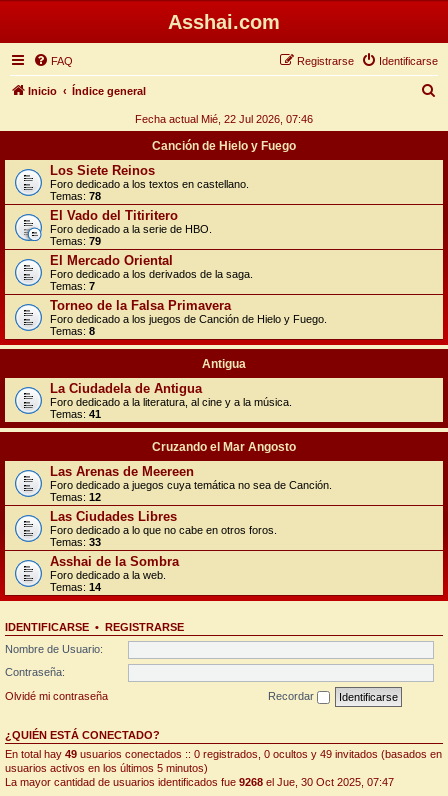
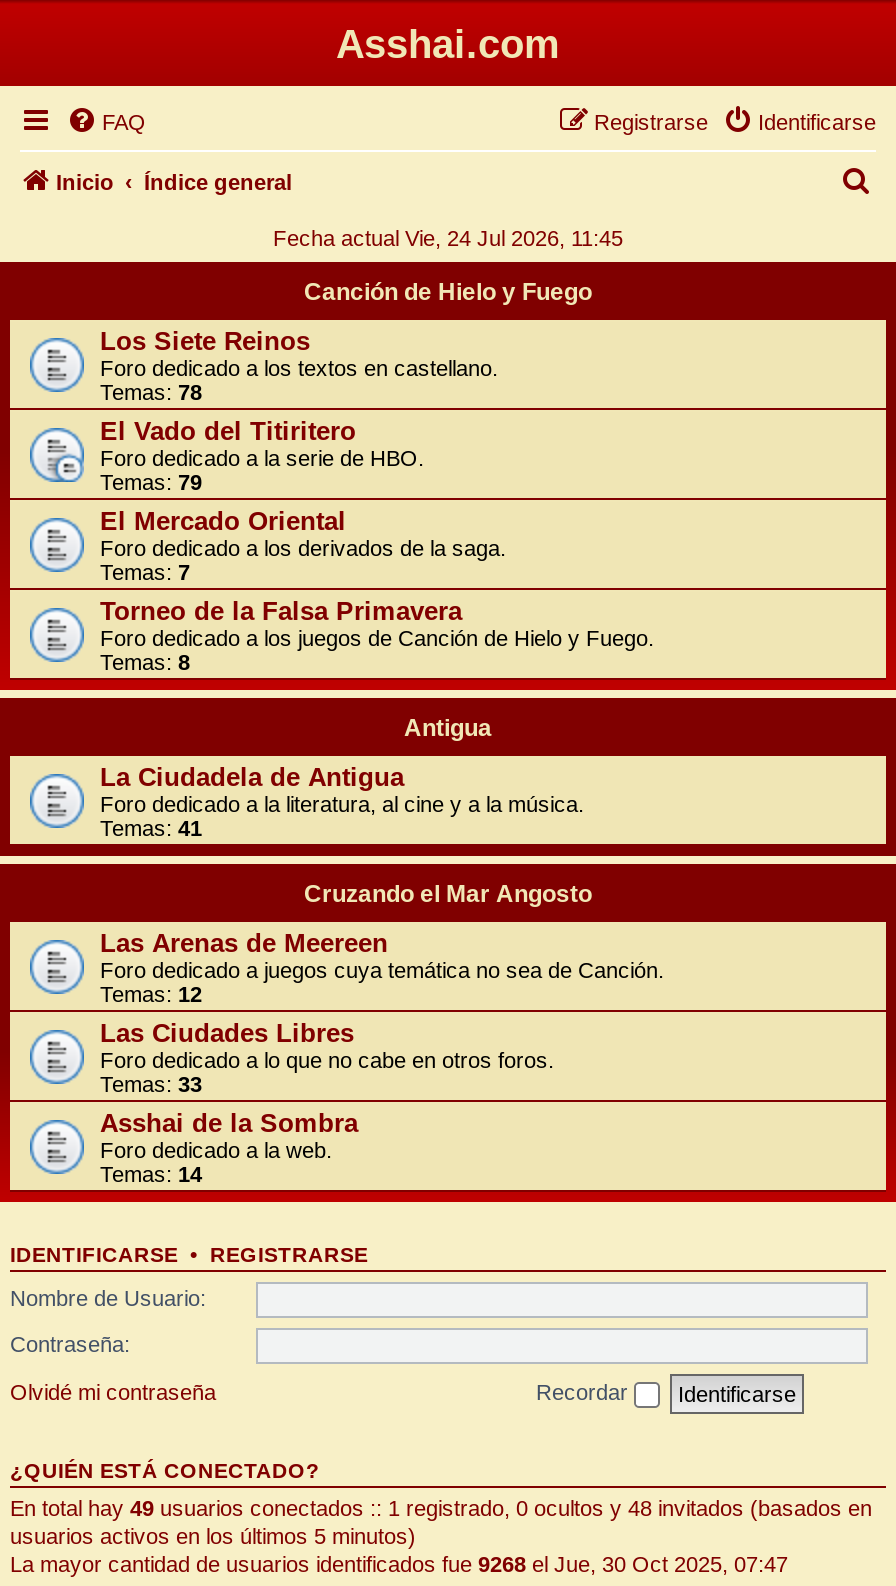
[135,113,313,125] Fecha actual Mié, 22 Jul 2026, 07:46 -> [273,226,623,250] Fecha actual Vie, 24 Jul 2026, 11:45
[5,747,442,759] En total hay 49 usuarios conectados :: 0 registrados, 0 ocultos y 49 invitados (basados en -> [10,1495,872,1519] En total hay 49 usuarios conectados :: 1 registrado, 0 ocultos y 48 invitados (basados en

